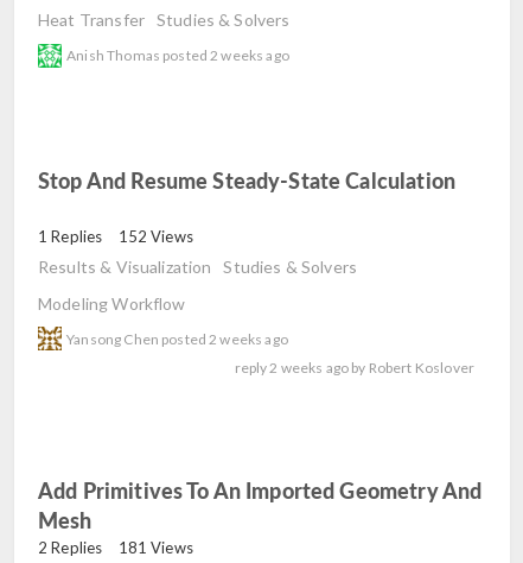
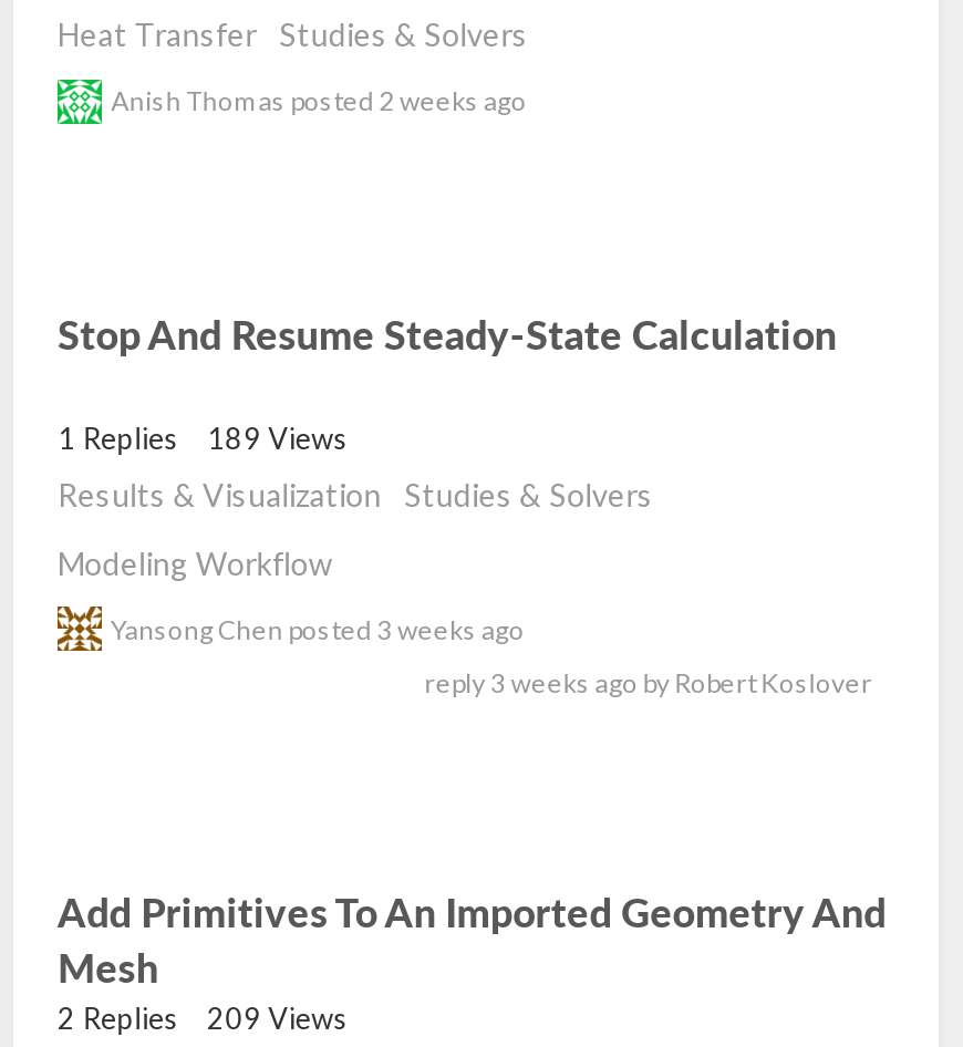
[38,227,193,246] 1 Replies 152 Views -> [58,420,347,456] 1 Replies 189 Views
[67,330,288,348] Yansong Chen posted 2 weeks ago -> [111,613,524,646] Yansong Chen posted 3 weeks ago
[234,359,474,377] reply 2 weeks ago by Robert Koslover -> [424,667,872,700] reply 3 weeks ago by Robert Koslover
[38,538,193,557] 2 Replies 181 Views -> [58,1001,347,1037] 2 Replies 209 Views

